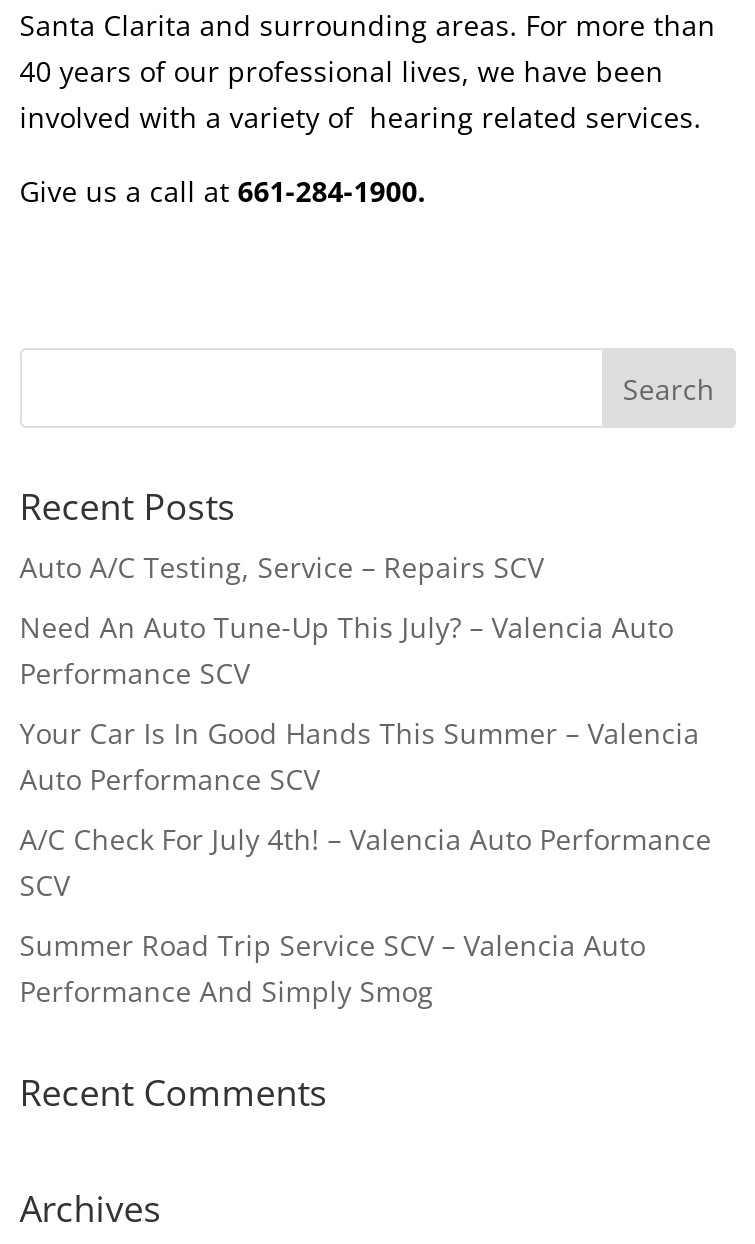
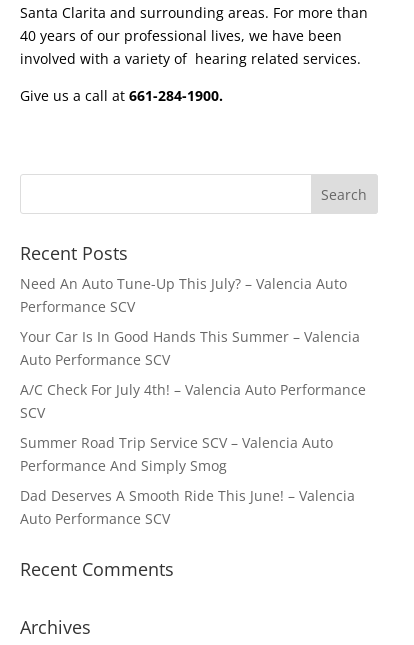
[20,548,544,586] Auto A/C Testing, Service – Repairs SCV -> none
moved [20,608,712,1010] -> [20,274,366,475]: Need An Auto Tune-Up This July? – Valencia Auto | Performance SCV | Your Car Is In Good Hands This Summer – Valencia | Auto Performance SCV | A/C Check For July 4th! – Valencia Auto Performance | SCV | Summer Road Trip Service SCV – Valencia Auto | Performance And Simply Smog
none -> [20,486,355,528] Dad Deserves A Smooth Ride This June! – Valencia | Auto Performance SCV

